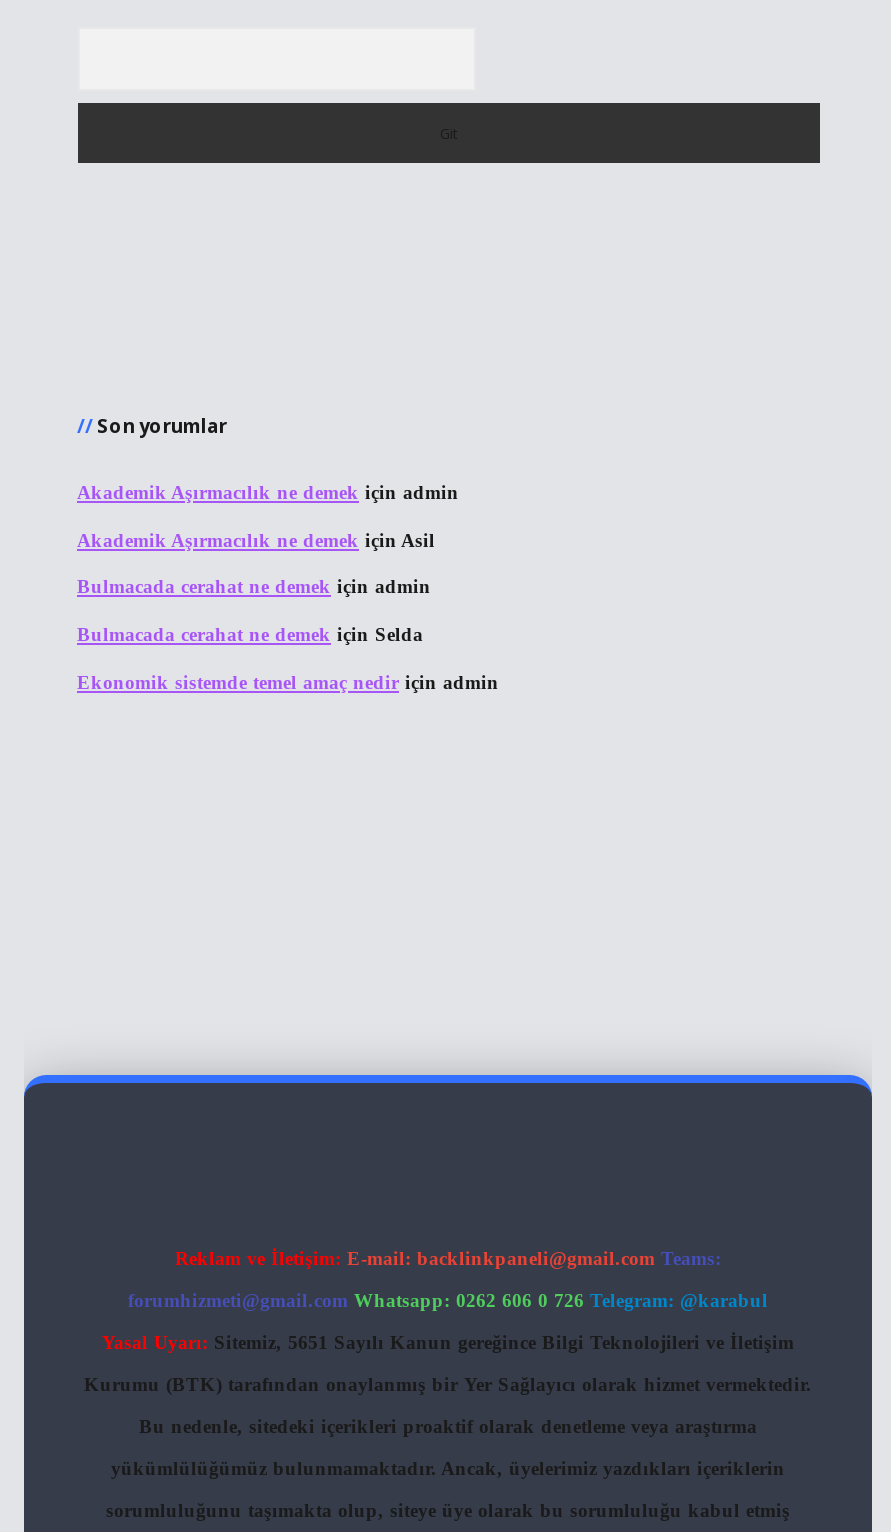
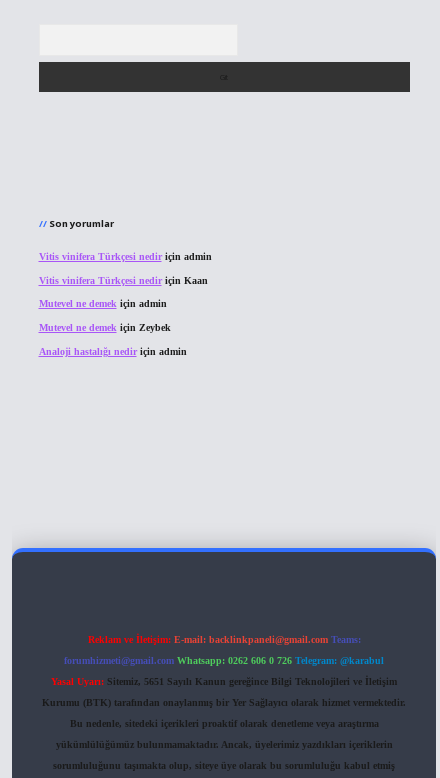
[77,481,459,503] Akademik Aşırmacılık ne demek için admin -> [38,251,211,262] Vitis vinifera Türkçesi nedir için admin
[77,529,435,551] Akademik Aşırmacılık ne demek için Asil -> [38,275,207,286] Vitis vinifera Türkçesi nedir için Kaan
[77,576,431,598] Bulmacada cerahat ne demek için admin -> [38,298,166,309] Mutevel ne demek için admin
[77,623,423,645] Bulmacada cerahat ne demek için Selda -> [38,322,170,333] Mutevel ne demek için Zeybek
[77,670,499,692] Ekonomik sistemde temel amaç nedir için admin -> [38,345,186,356] Analoji hastalığı nedir için admin

